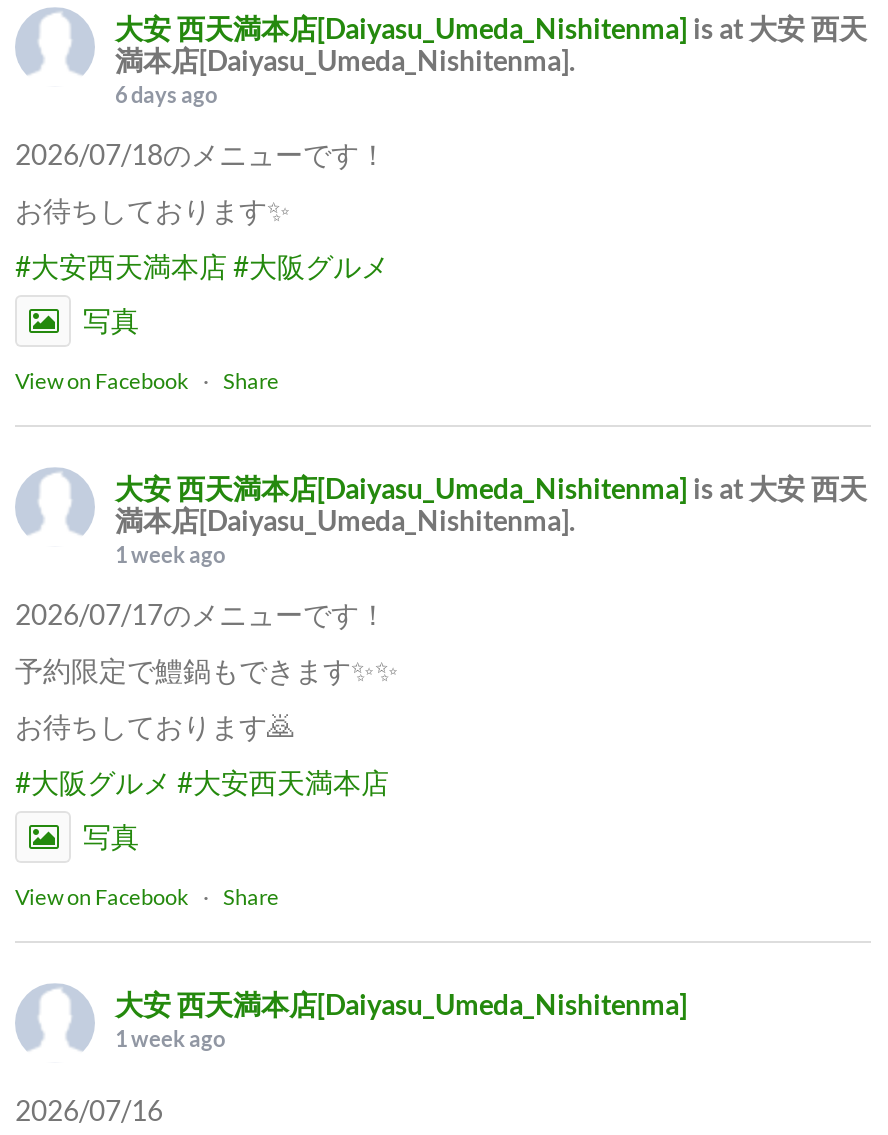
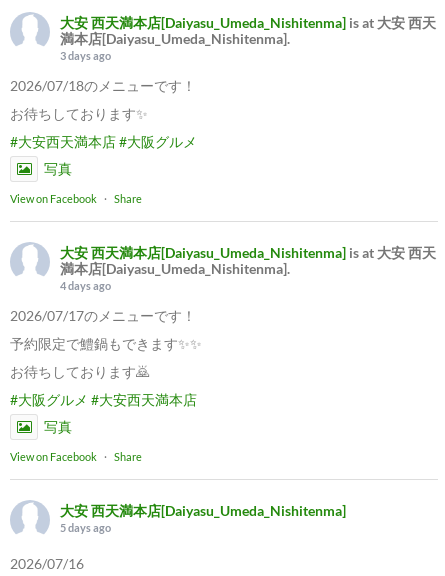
[115,81,217,107] 6 days ago -> [60,49,111,62] 3 days ago
[115,541,225,567] 1 week ago -> [60,279,111,292] 4 days ago
[115,1025,225,1051] 1 week ago -> [60,521,111,534] 5 days ago

